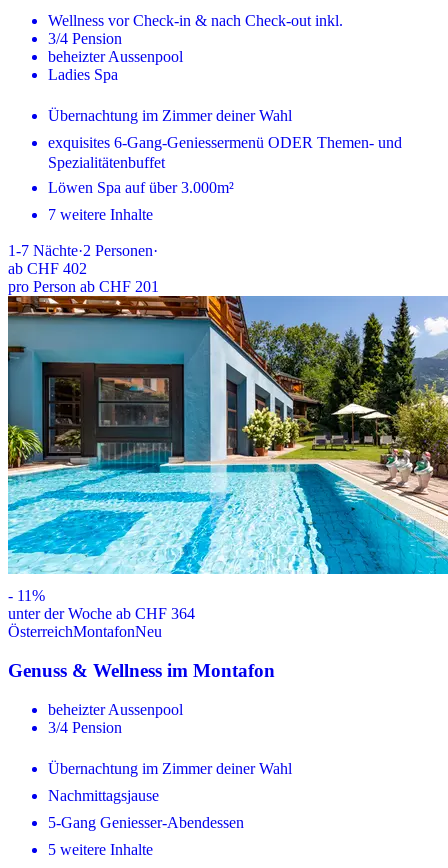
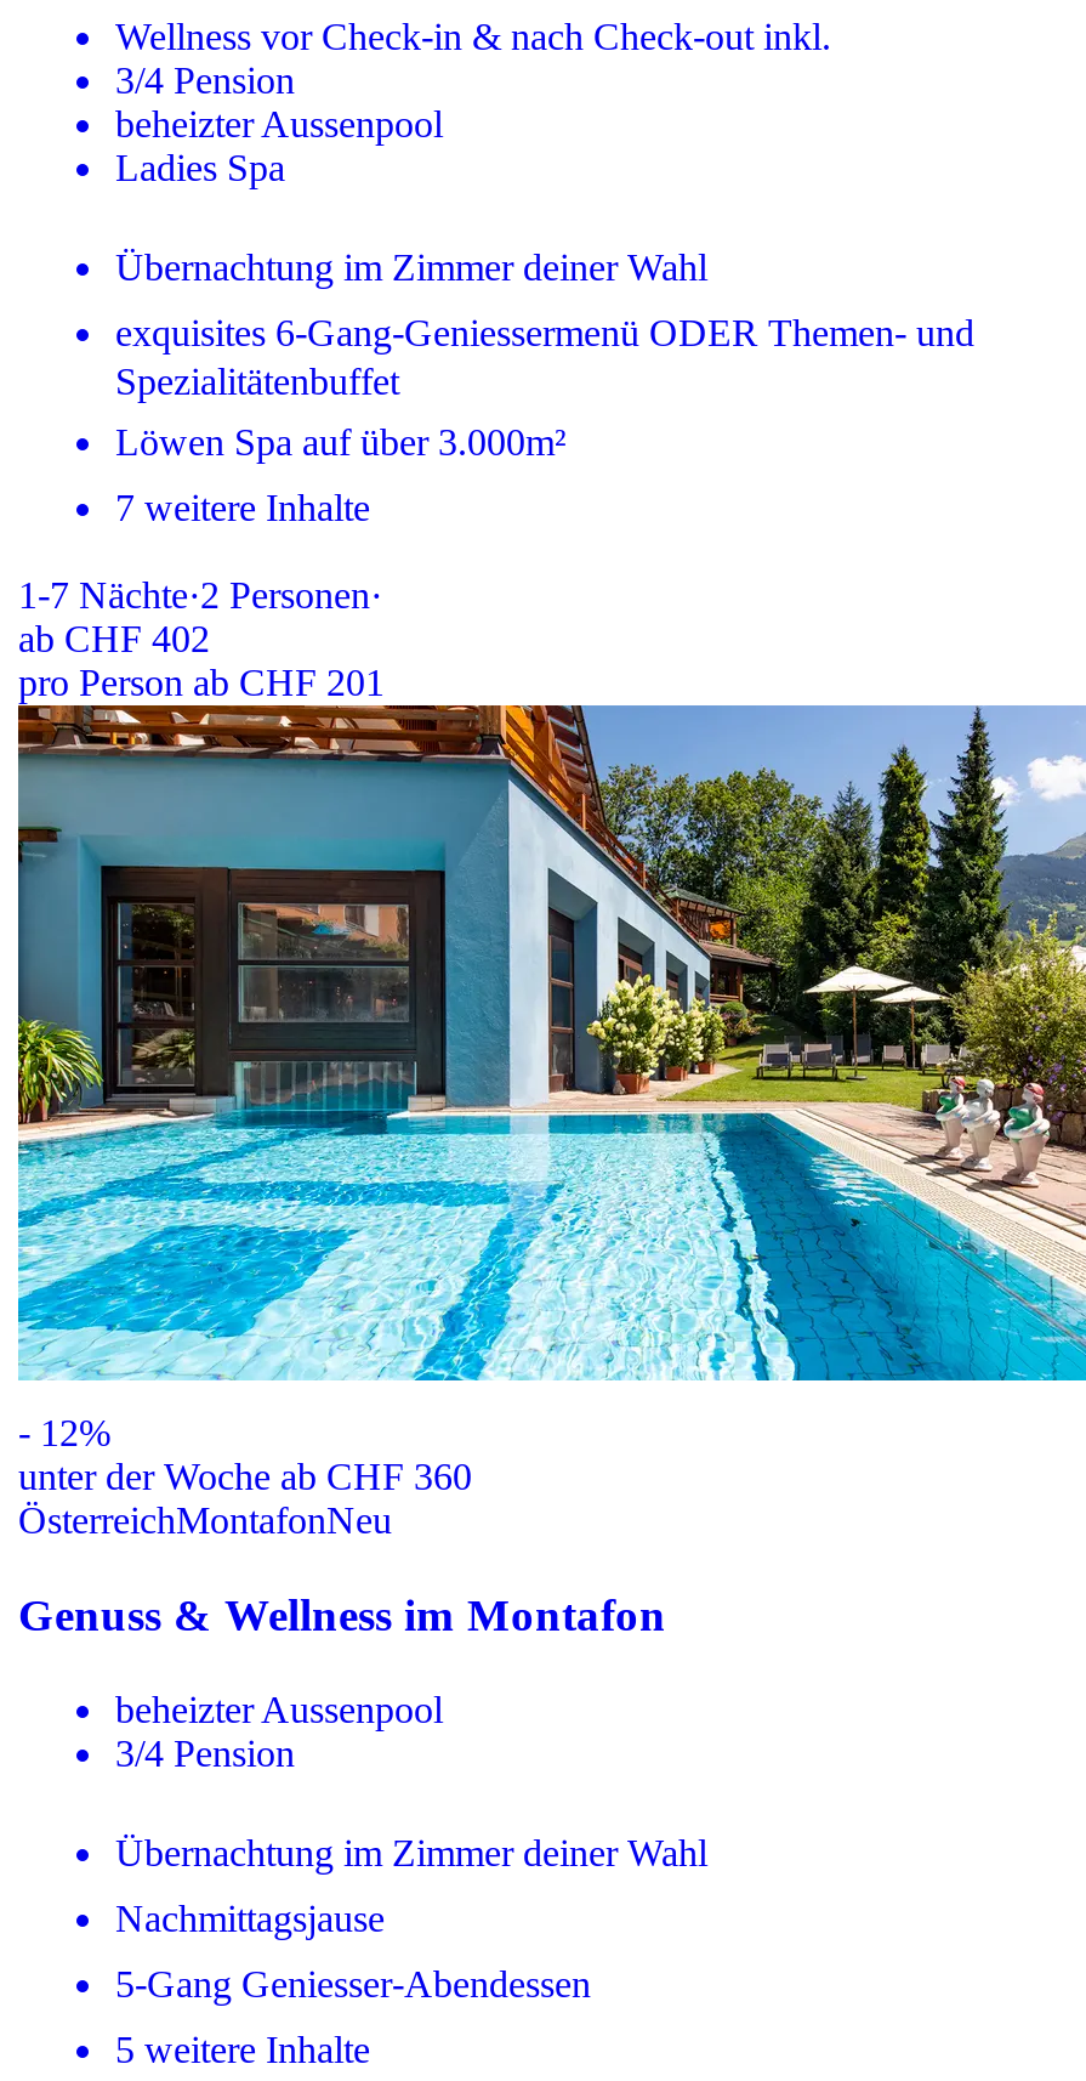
[8,587,45,604] - 11% -> [18,1413,110,1454] - 12%
[8,605,195,622] unter der Woche ab CHF 364 -> [18,1456,472,1497] unter der Woche ab CHF 360

